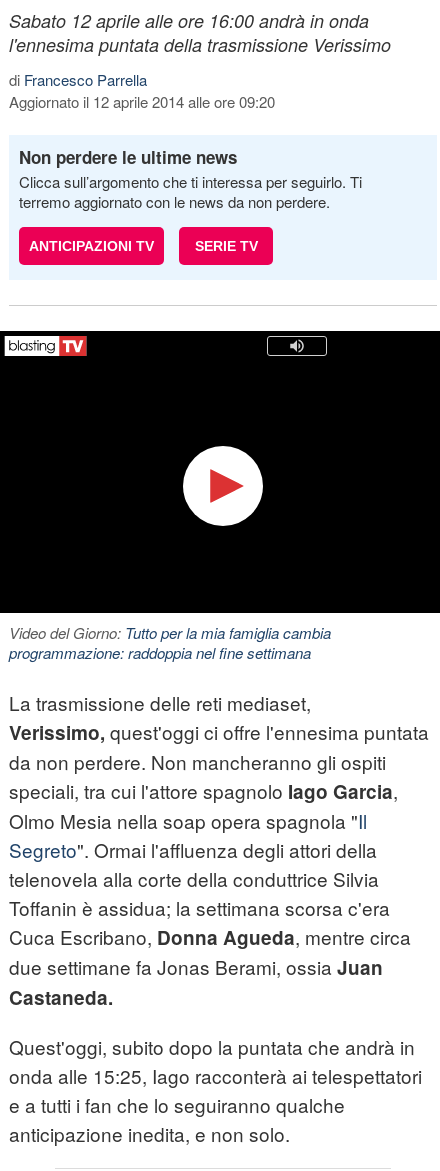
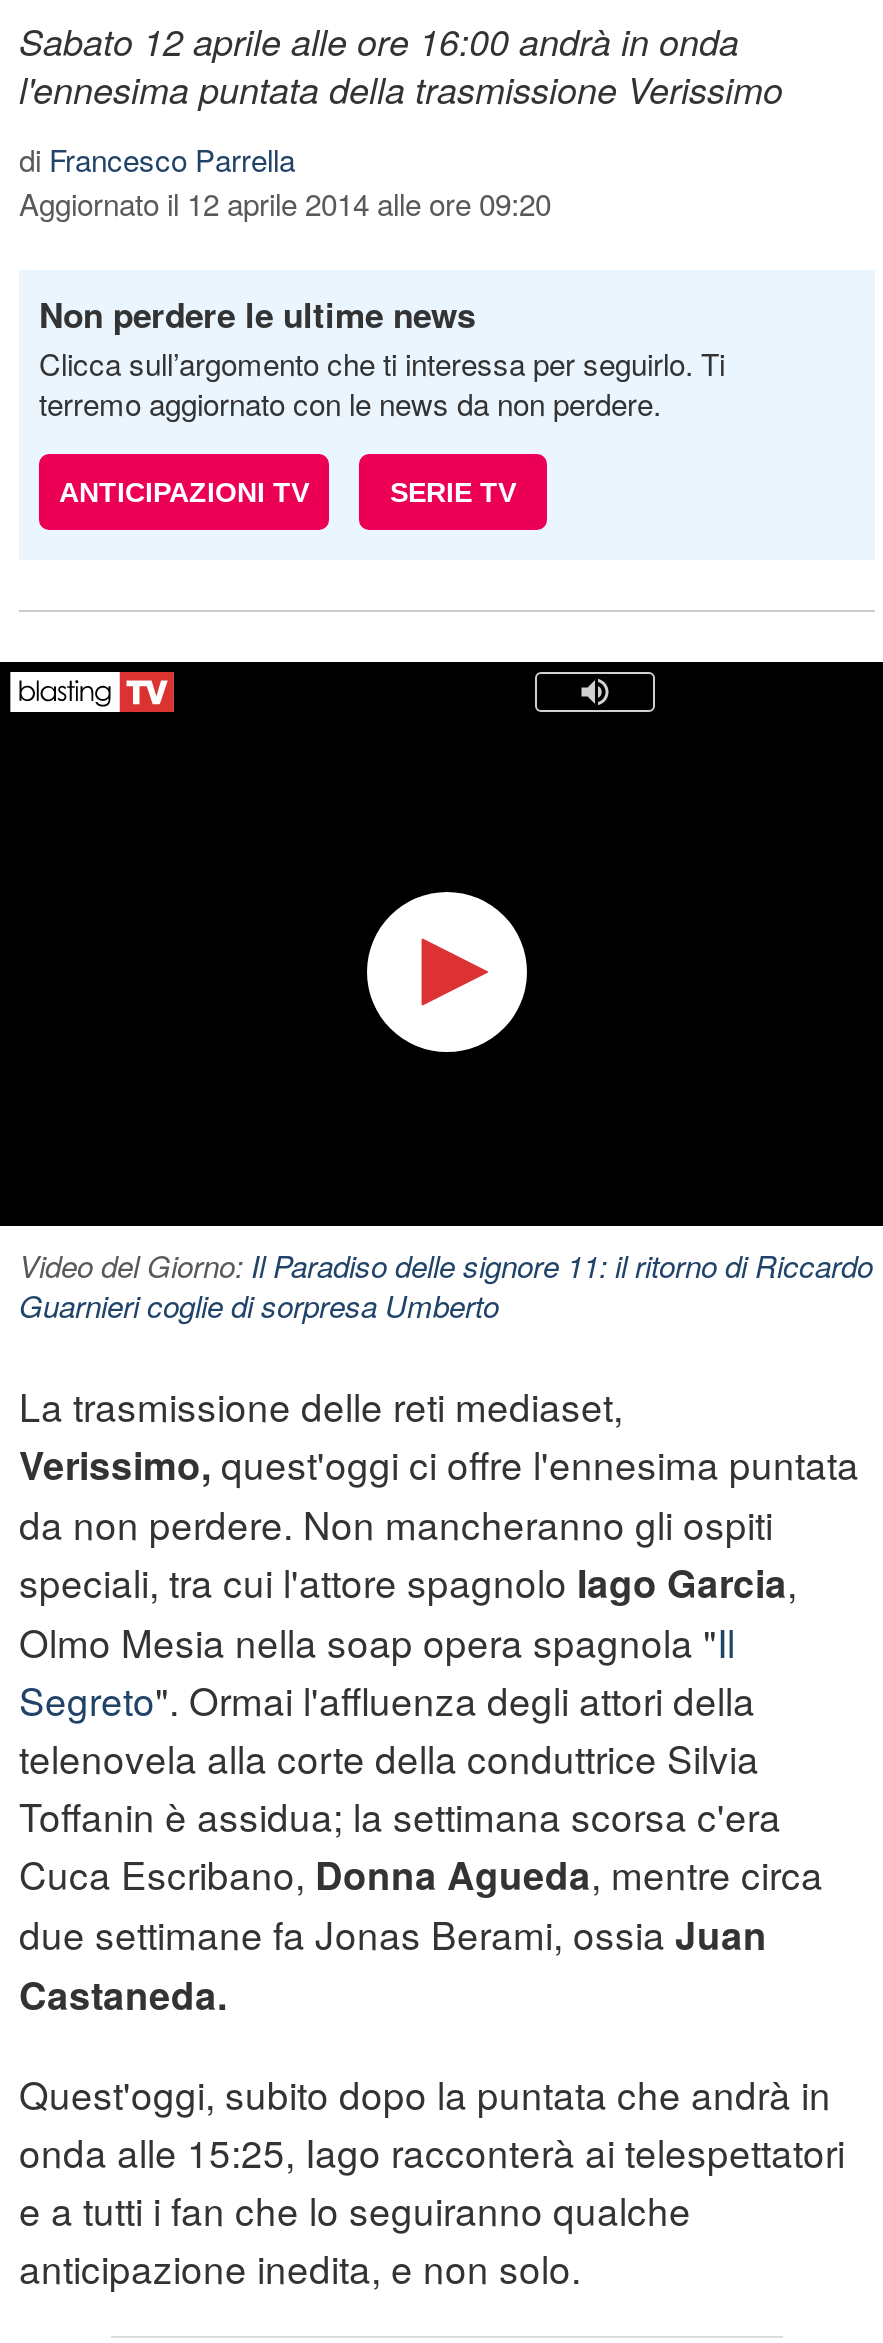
[9,622,331,663] Video del Giorno: Tutto per la mia famiglia cambia | programmazione: raddoppia nel fine settimana -> [19,1245,873,1327] Video del Giorno: Il Paradiso delle signore 11: il ritorno di Riccardo | Guarnieri coglie di sorpresa Umberto

